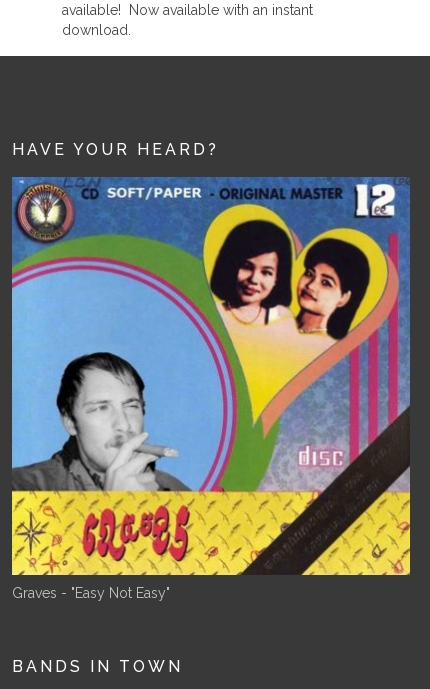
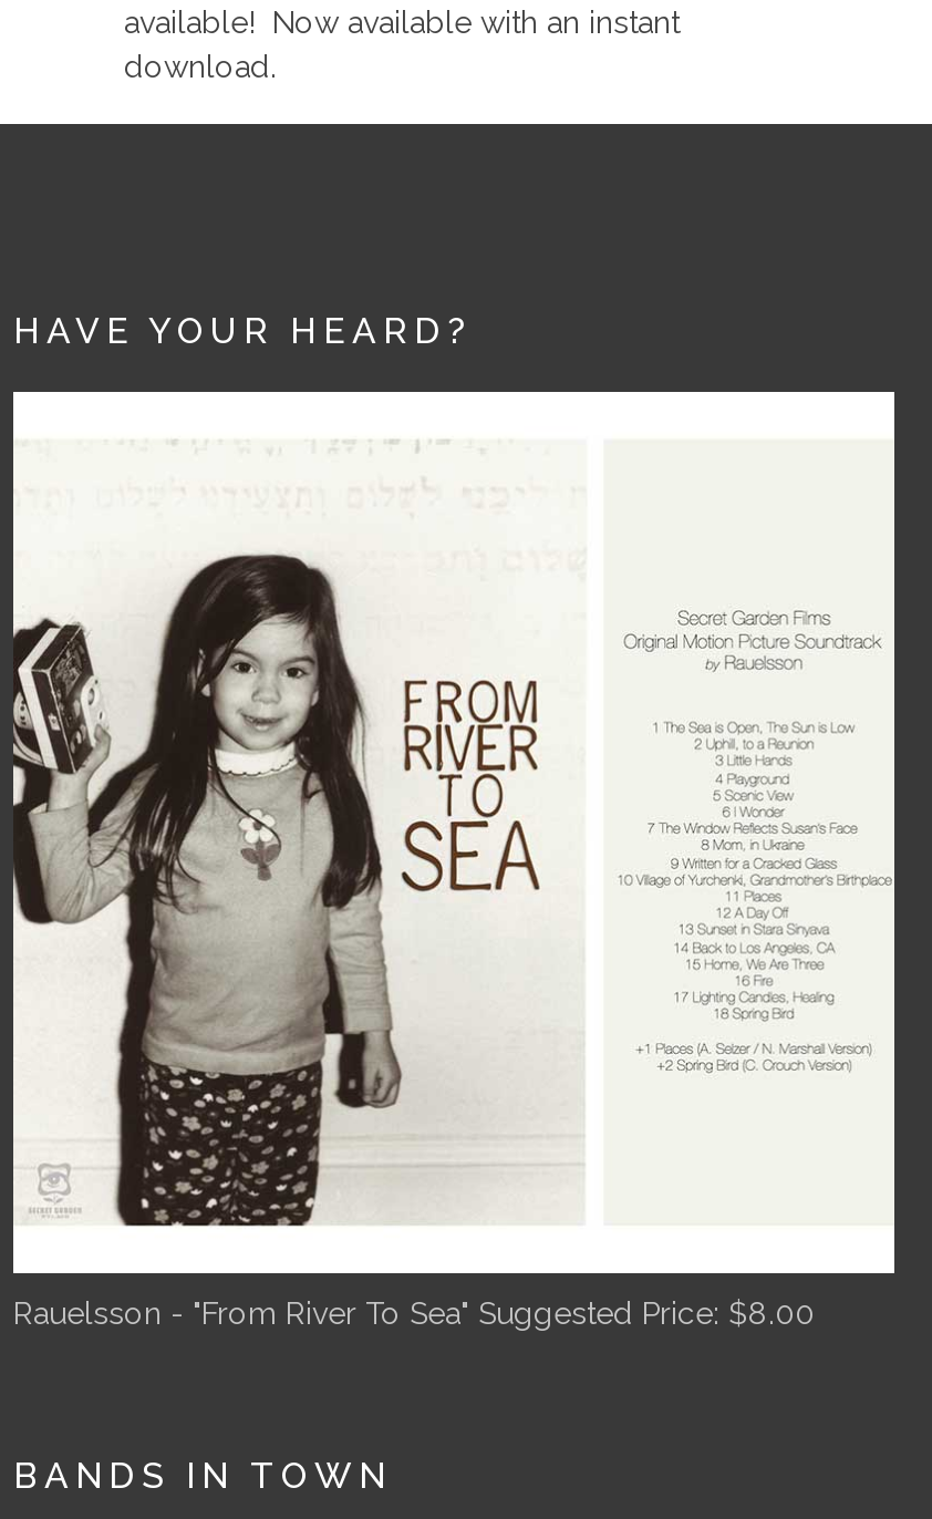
[11,176,411,601] [image] | Graves - "Easy Not Easy" -> [11,390,897,1331] [image] | Rauelsson - "From River To Sea" Suggested Price: $8.00

